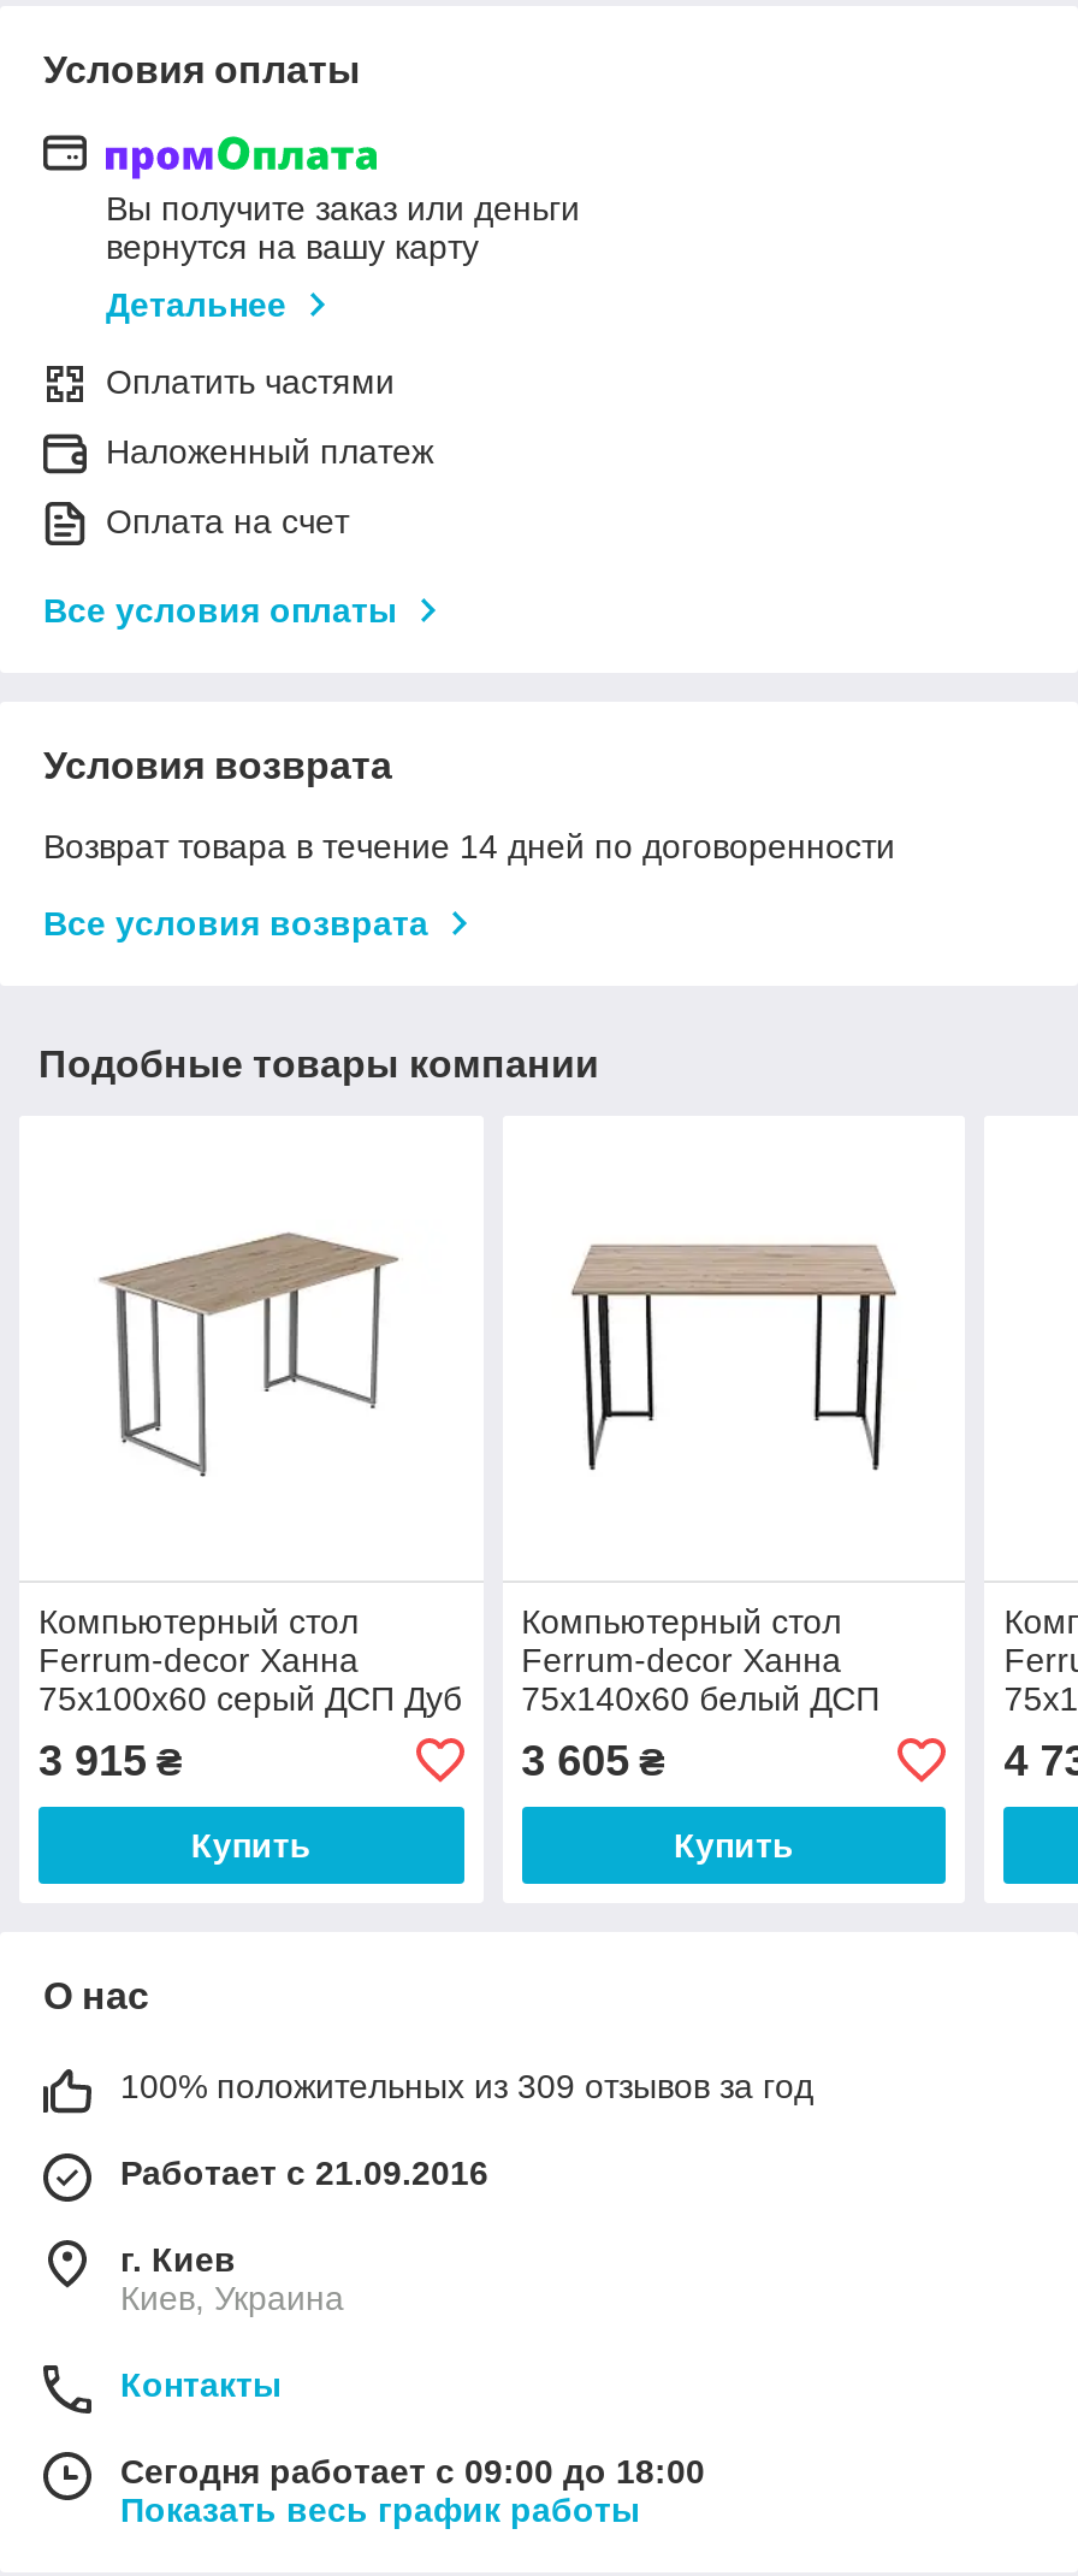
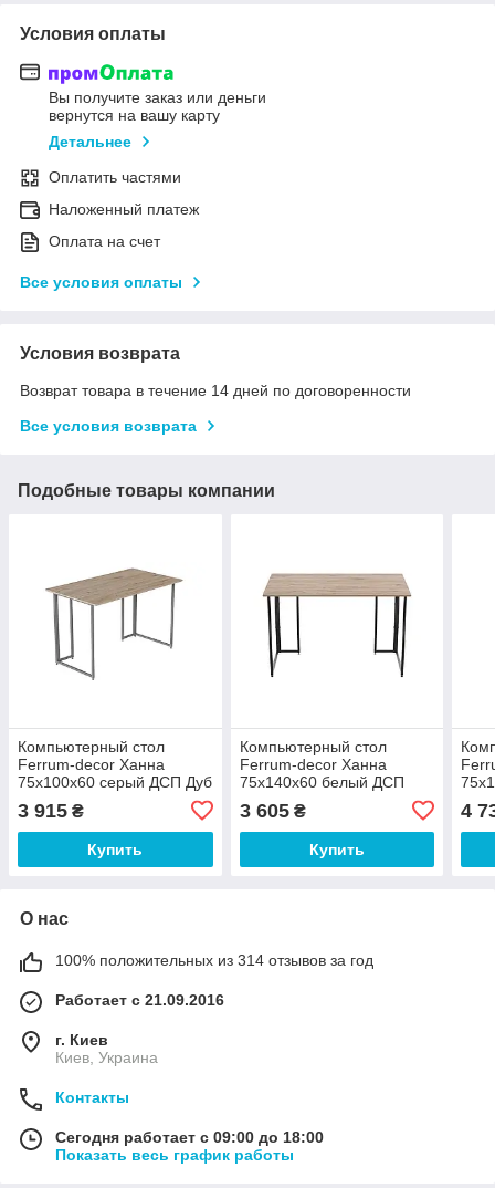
[120,2066,813,2105] 100% положительных из 309 отзывов за год -> [55,951,373,969] 100% положительных из 314 отзывов за год

